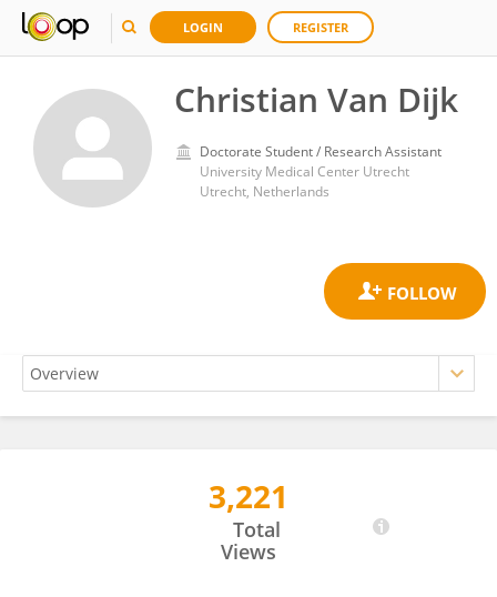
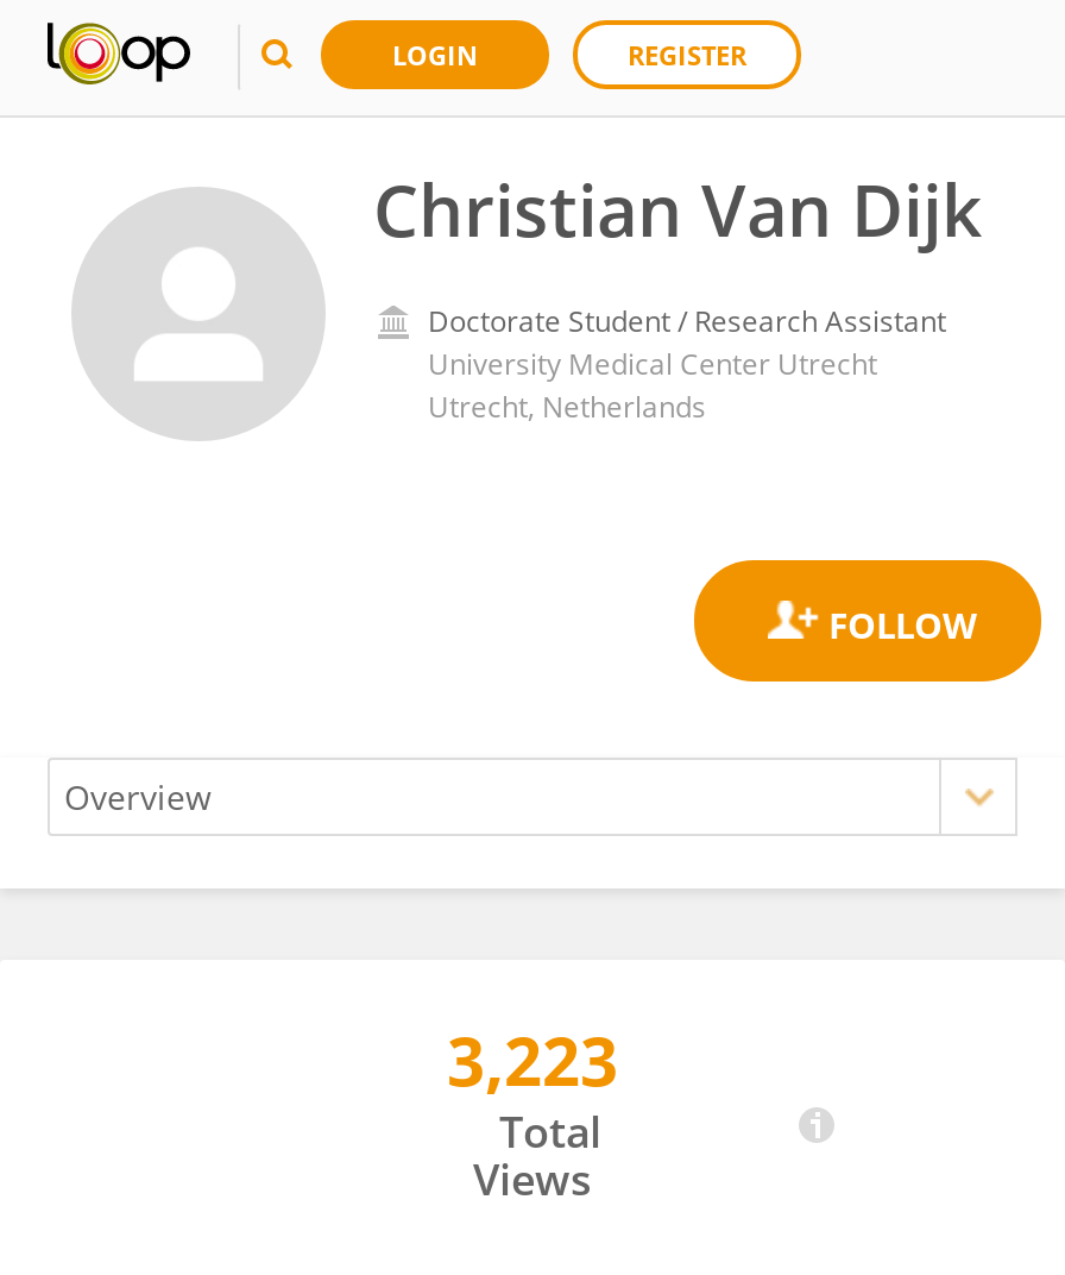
[209,475,288,517] 3,221 -> [447,1015,618,1105] 3,223

